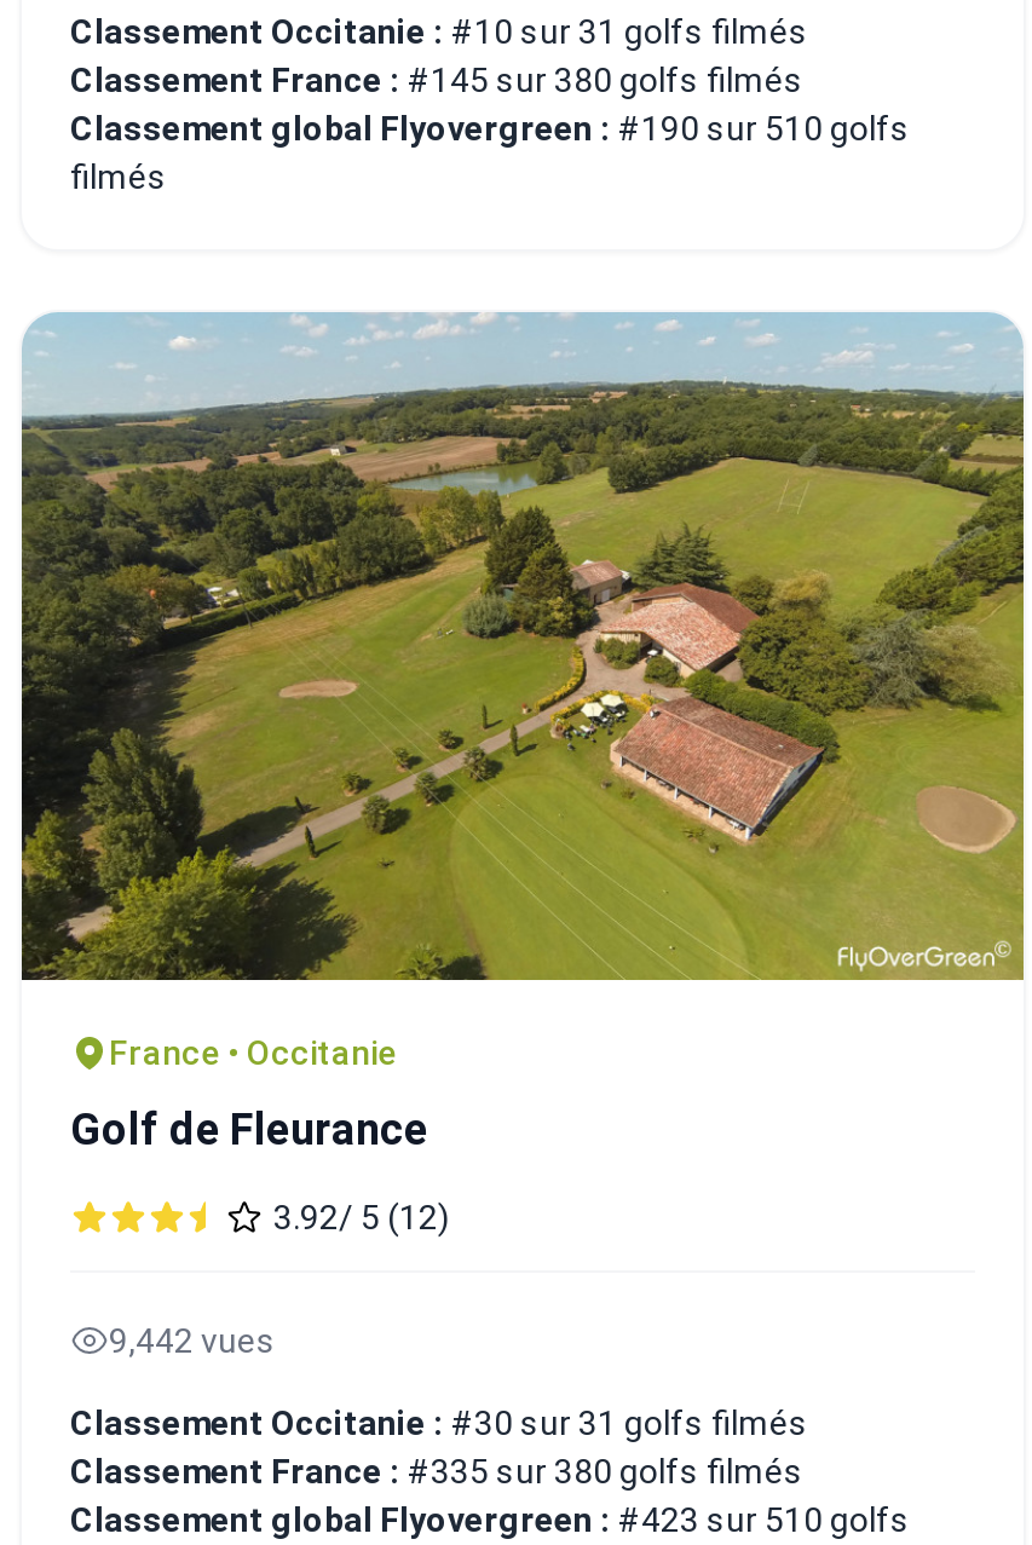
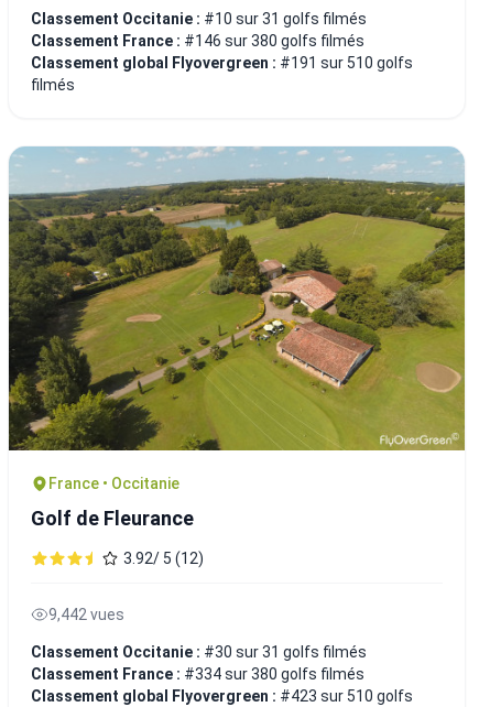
[70,60,803,99] Classement France : #145 sur 380 golfs filmés -> [31,32,364,49] Classement France : #146 sur 380 golfs filmés
[70,109,910,147] Classement global Flyovergreen : #190 sur 510 golfs -> [31,54,413,71] Classement global Flyovergreen : #191 sur 510 golfs
[70,1452,803,1491] Classement France : #335 sur 380 golfs filmés -> [31,665,364,682] Classement France : #334 sur 380 golfs filmés

